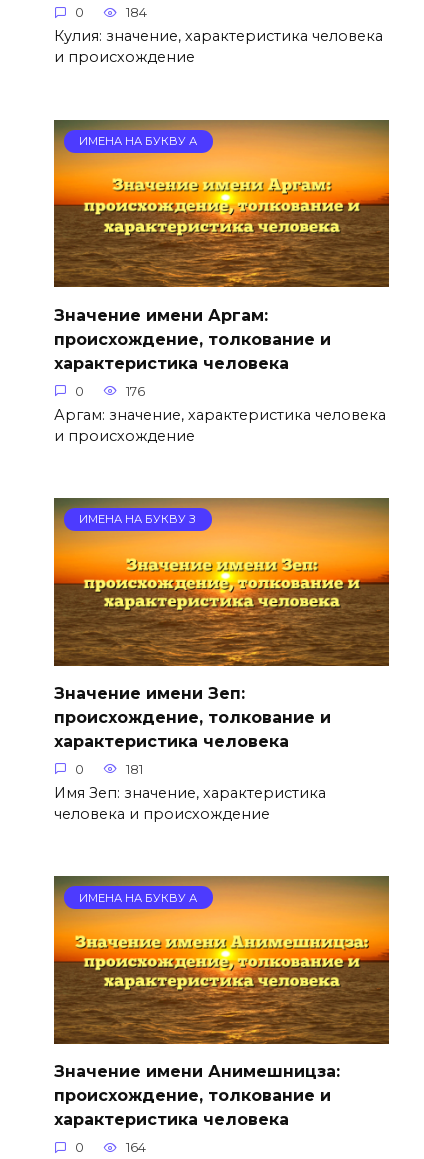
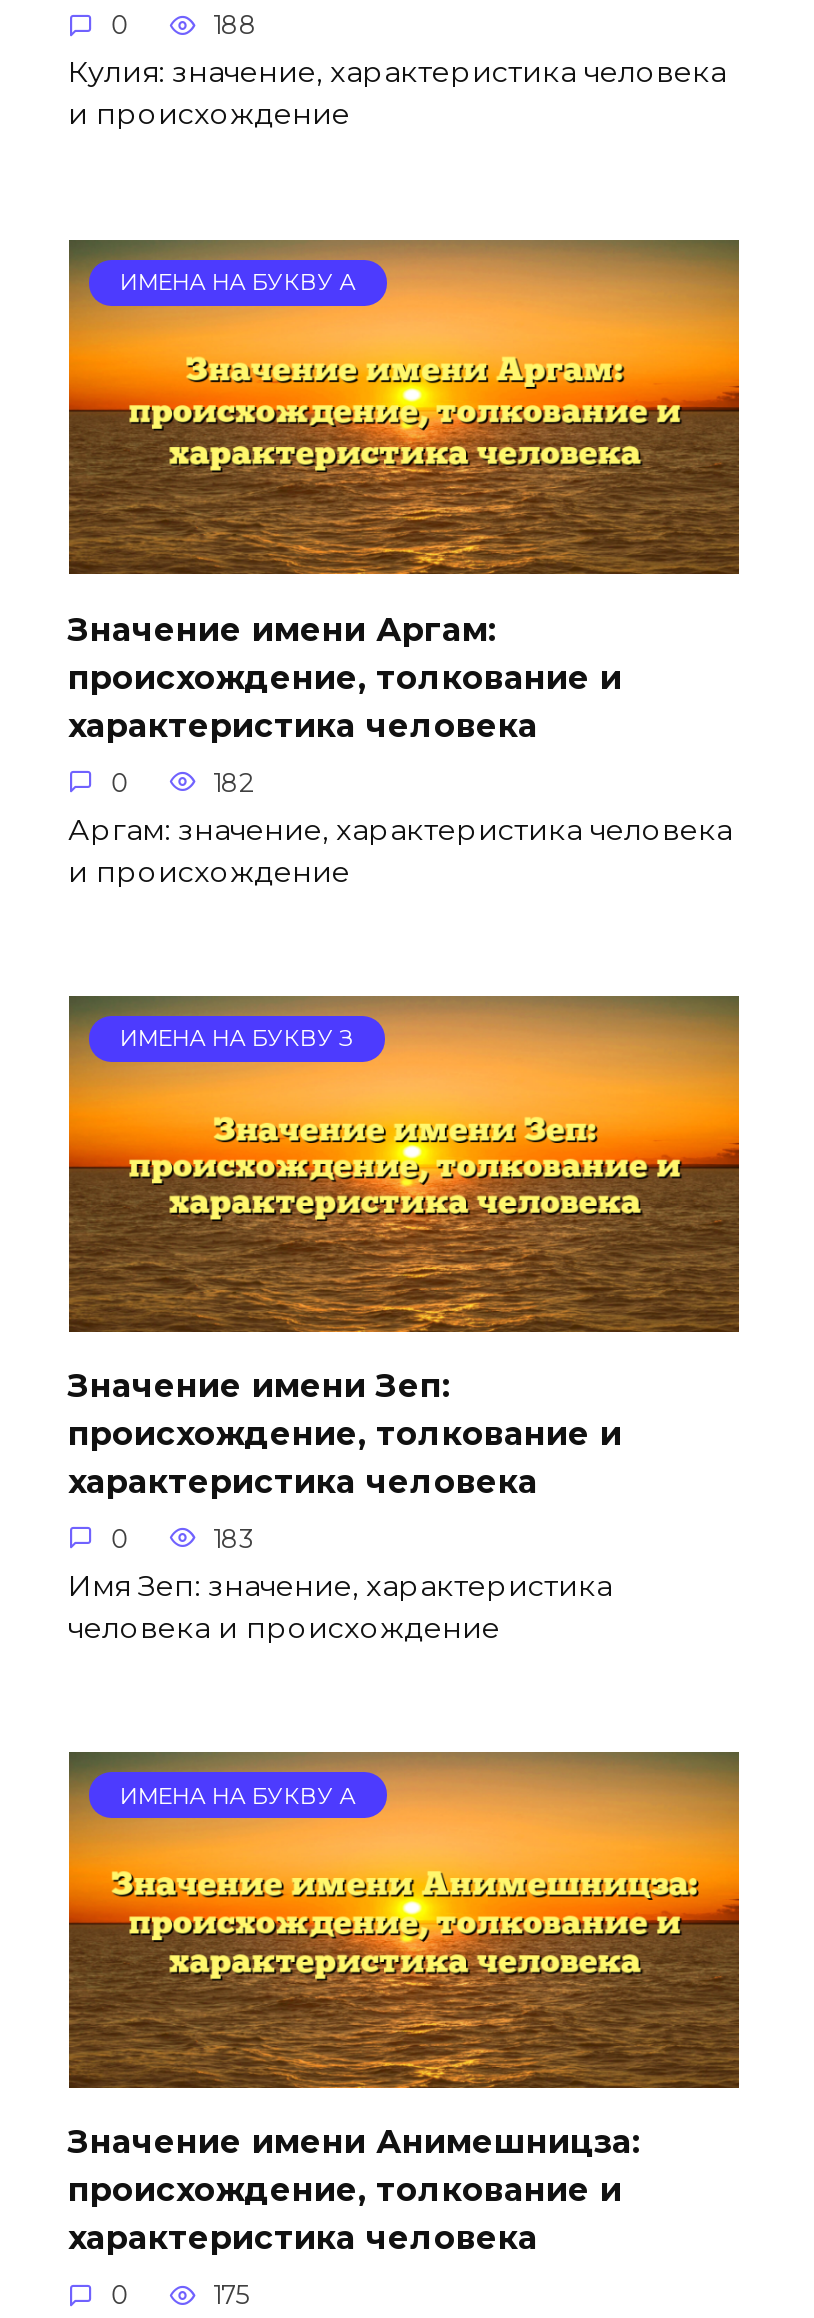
[126,5,147,20] 184 -> [213,11,257,41] 188
[126,384,145,399] 176 -> [213,767,253,797] 182
[126,762,143,777] 181 -> [213,1524,255,1554] 183
[126,1140,146,1155] 164 -> [213,2280,249,2310] 175

